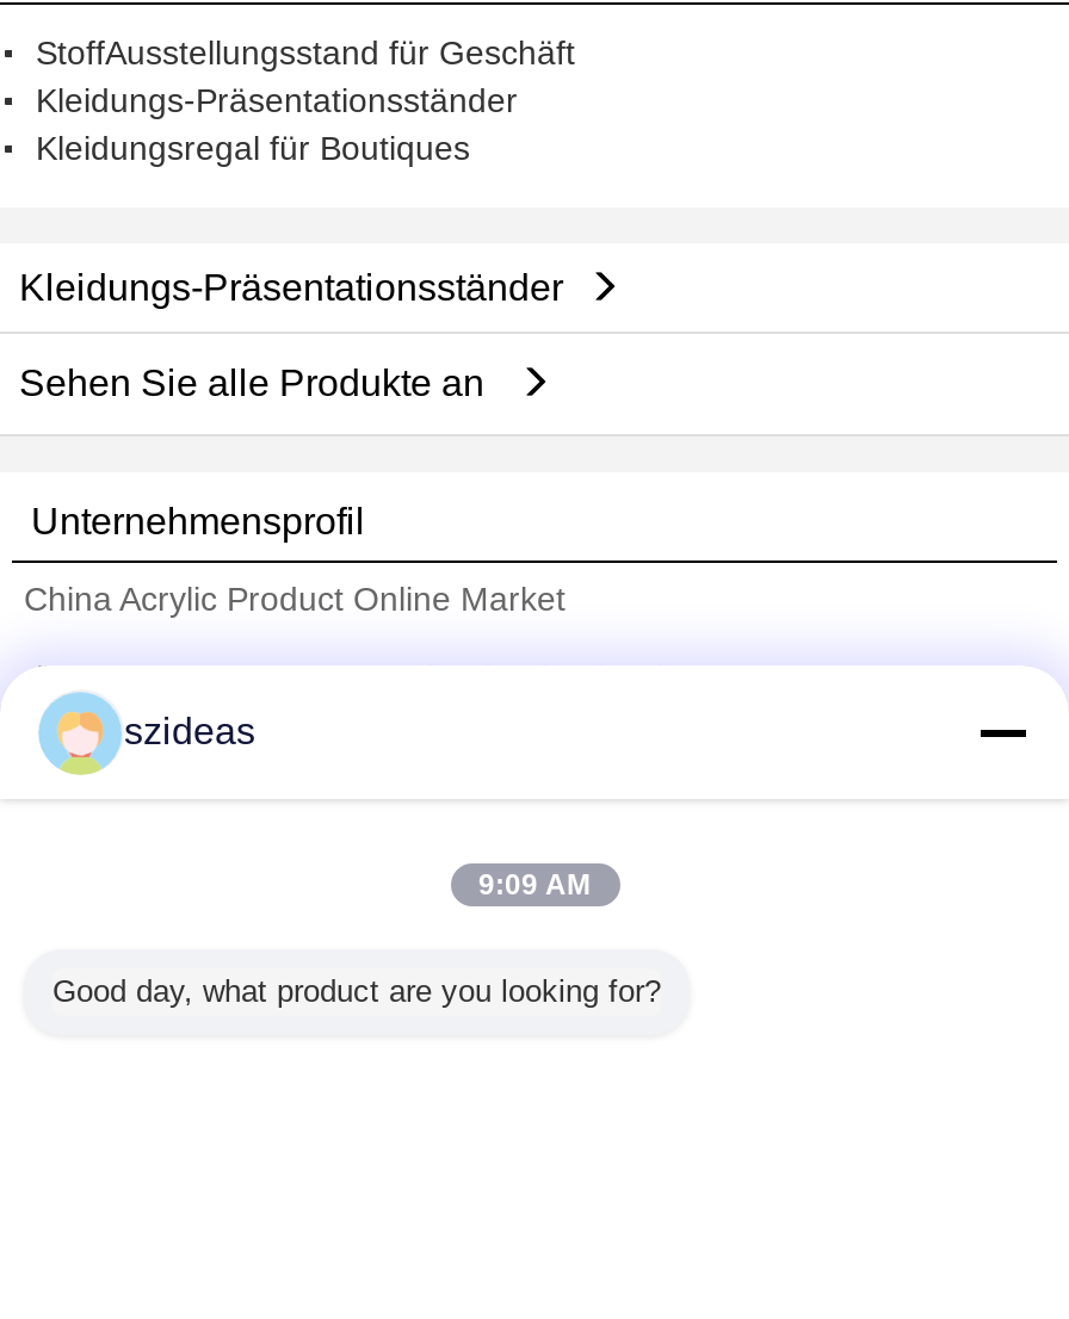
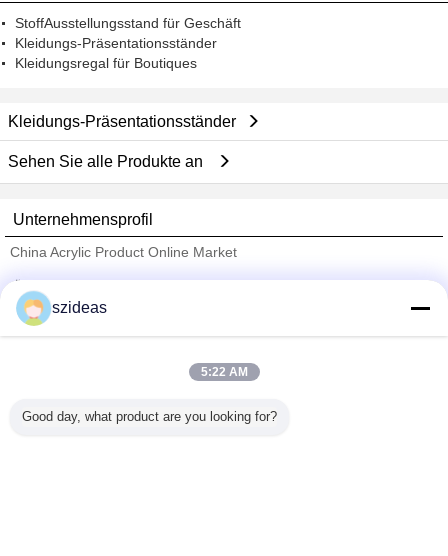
[478,868,591,902] 9:09 AM -> [200,365,247,379] 5:22 AM

